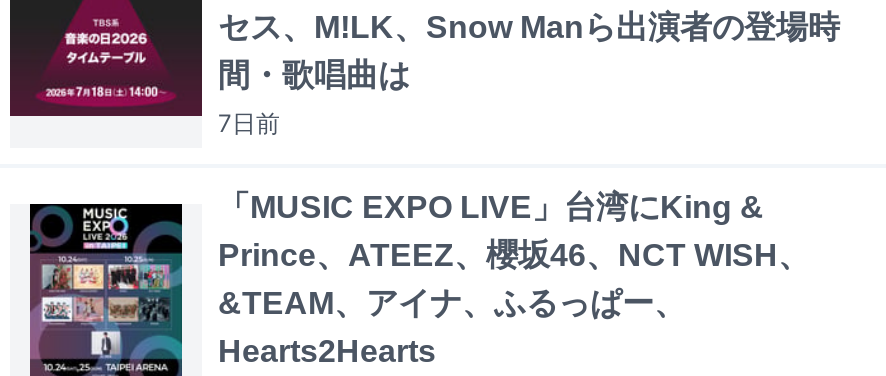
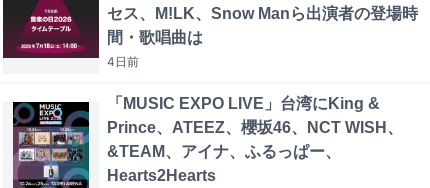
[218,108,280,138] 7日前 -> [107,54,139,69] 4日前

